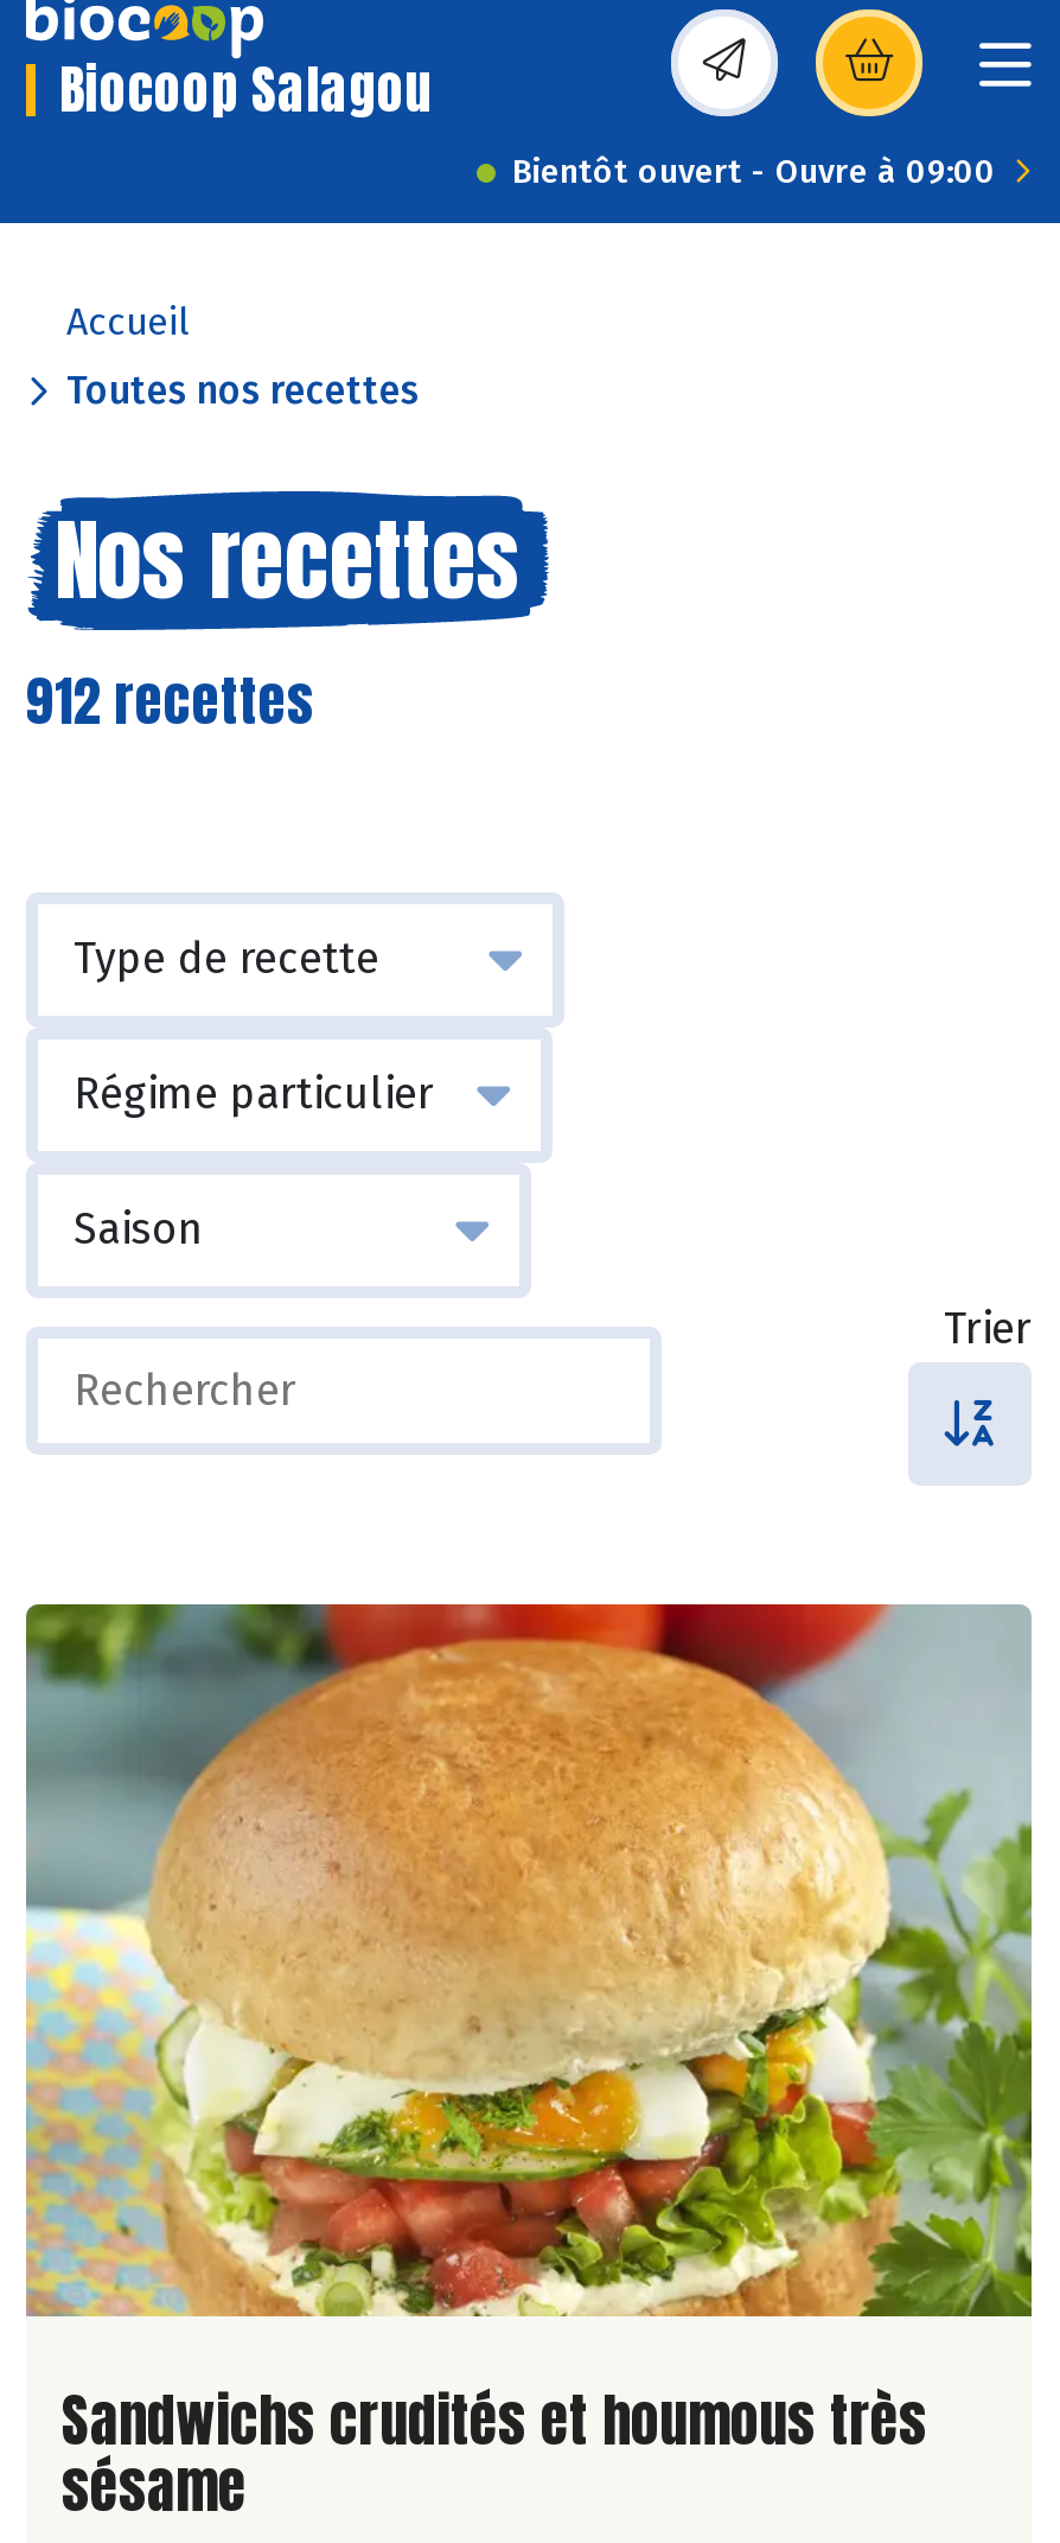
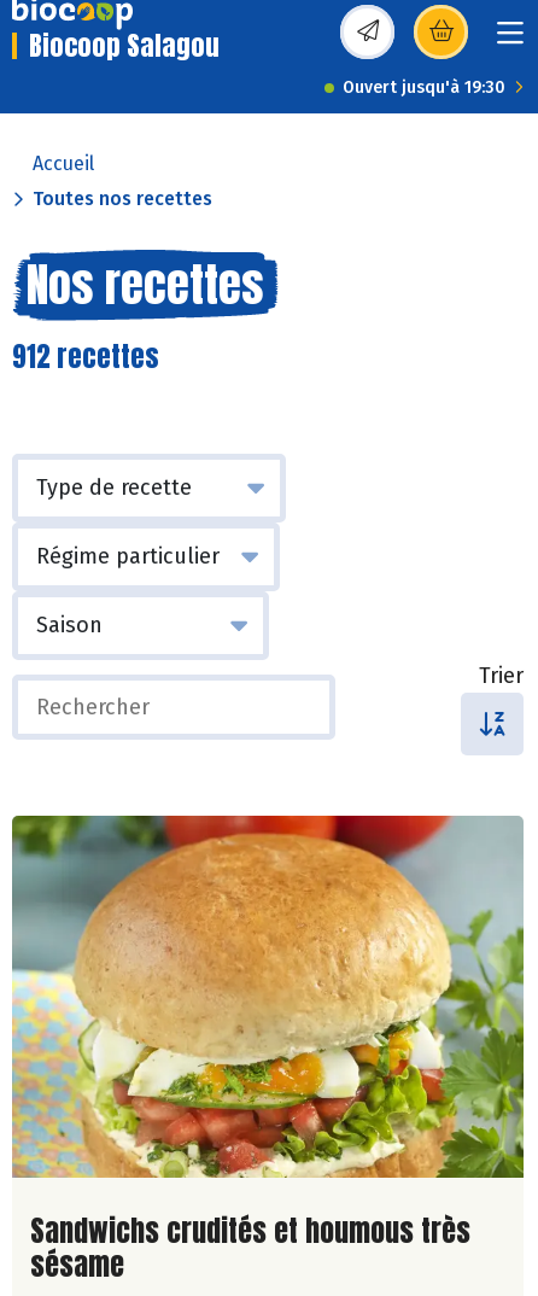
[512,152,996,192] Bientôt ouvert - Ouvre à 09:00 -> [343,77,505,98] Ouvert jusqu'à 19:30

